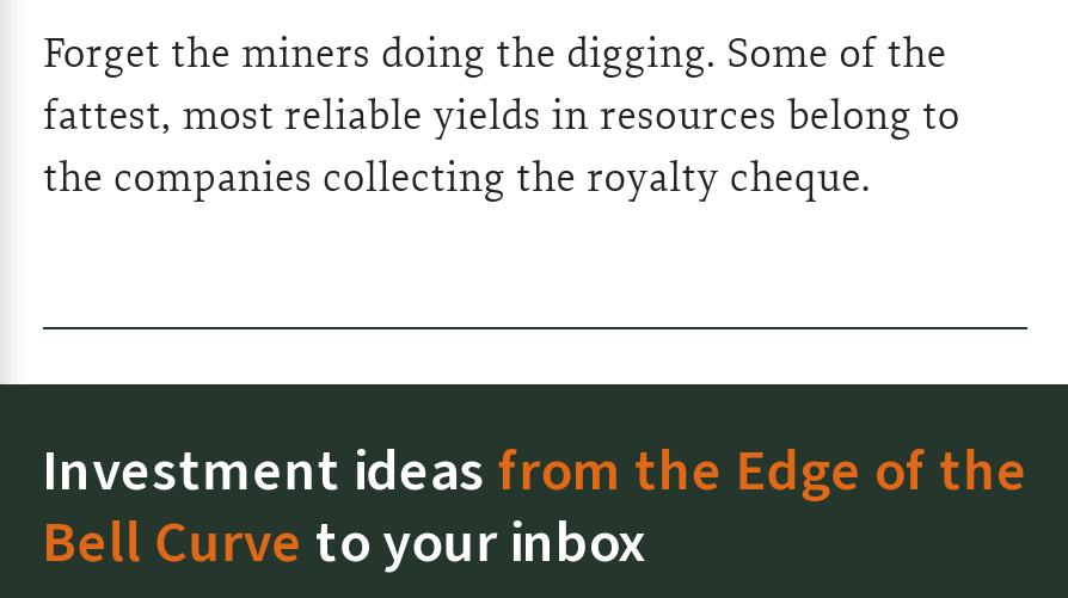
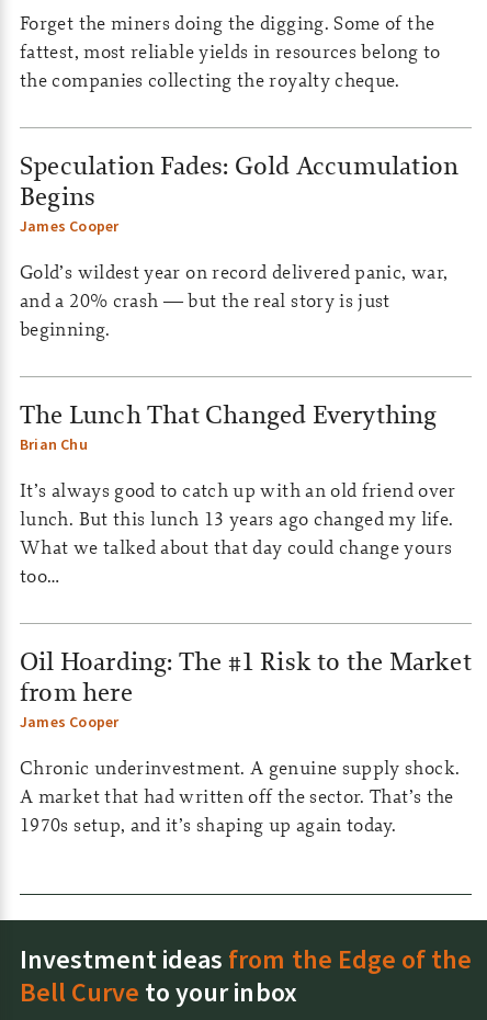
none -> [20,149,471,837] Speculation Fades: Gold Accumulation | Begins | James Cooper | Gold’s wildest year on record delivered panic, war, | and a 20% crash — but the real story is just | beginning. | The Lunch That Changed Everything | Brian Chu | It’s always good to catch up with an old friend over | lunch. But this lunch 13 years ago changed my life. | What we talked about that day could change yours | too… | Oil Hoarding: The #1 Risk to the Market | from here | James Cooper | Chronic underinvestment. A genuine supply shock. | A market that had written off the sector. That’s the | 1970s setup, and it’s shaping up again today.

